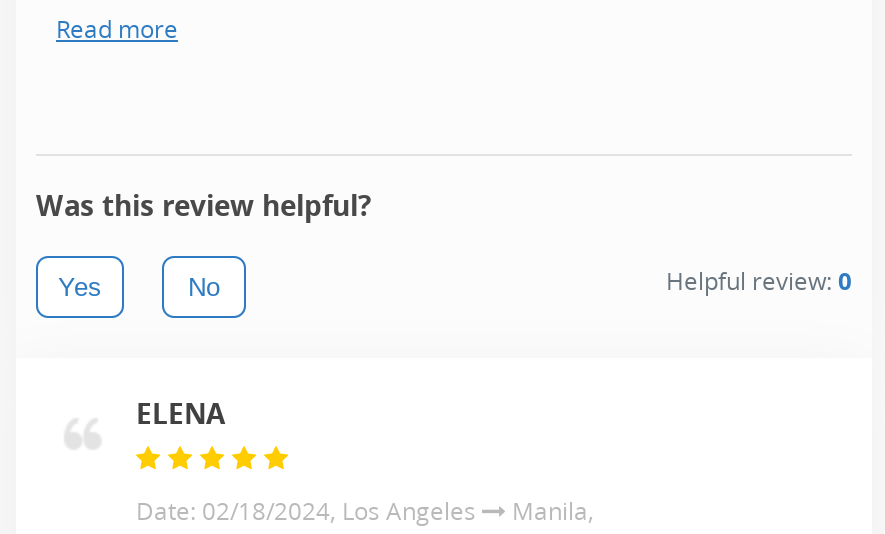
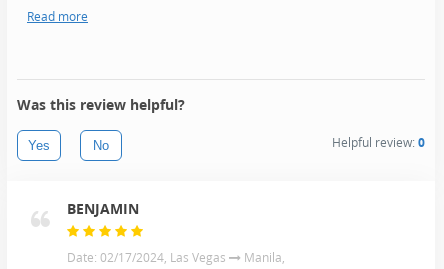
[136,394,226,432] ELENA -> [67,199,139,218] BENJAMIN
[136,494,482,528] Date: 02/18/2024, Los Angeles -> [67,249,229,266] Date: 02/17/2024, Las Vegas

